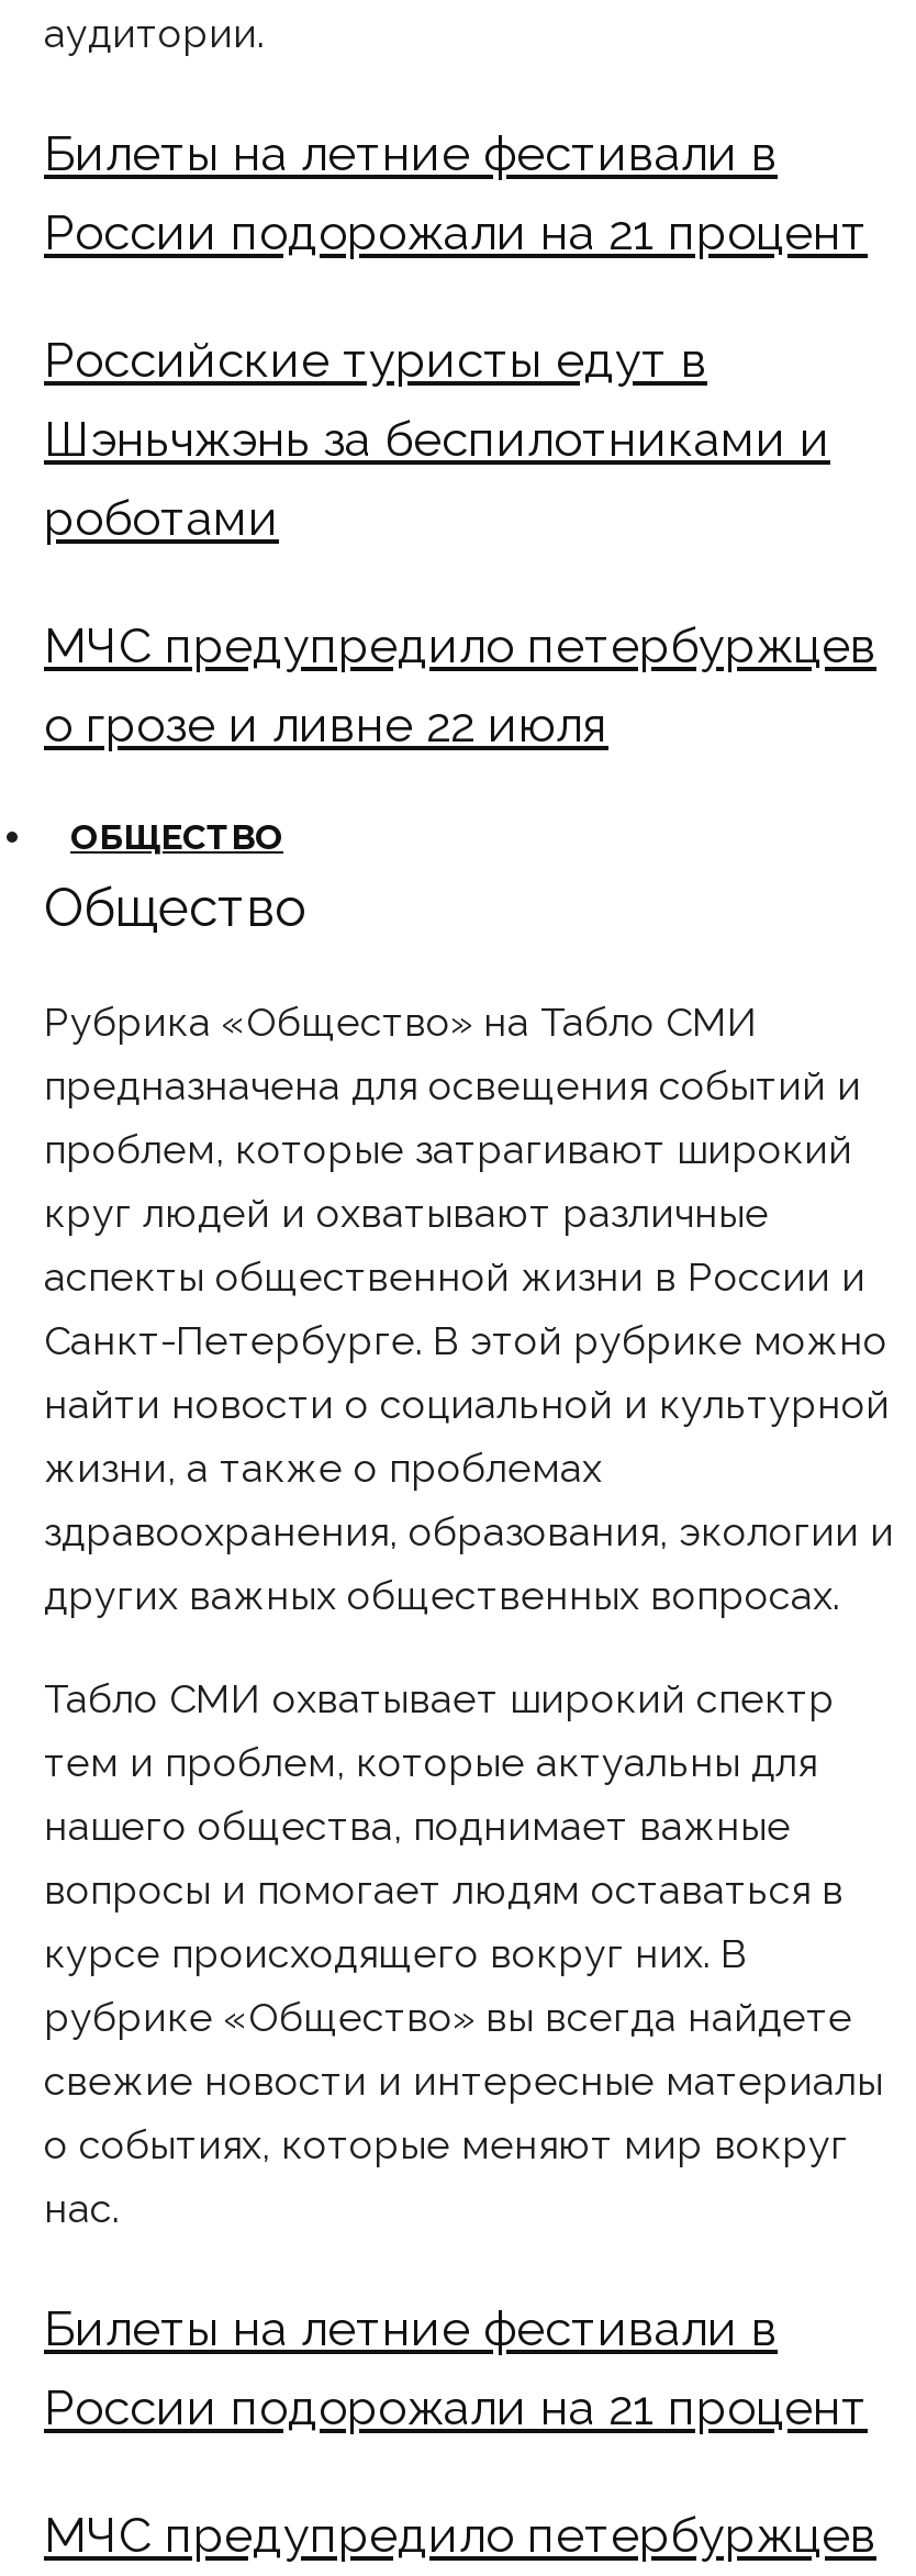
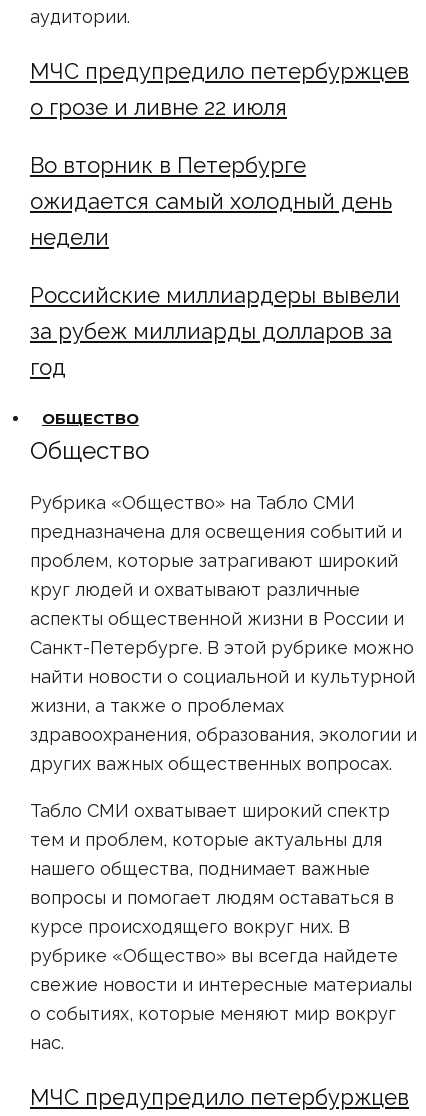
[44,124,868,546] Билеты на летние фестивали в | России подорожали на 21 процент | Российские туристы едут в | Шэньчжэнь за беспилотниками и | роботами -> none
moved [44,616,876,752] -> [30,58,409,120]: МЧС предупредило петербуржцев | о грозе и ливне 22 июля
none -> [30,152,400,380] Во вторник в Петербурге | ожидается самый холодный день | недели | Российские миллиардеры вывели | за рубеж миллиарды долларов за | год
moved [44,816,894,2231] -> [30,409,417,1053]: ОБЩЕСТВО | Общество | Рубрика «Общество» на Табло СМИ | ... | о событиях, которые меняют мир вокруг | нас.
[44,2299,868,2435] Билеты на летние фестивали в | России подорожали на 21 процент -> none

